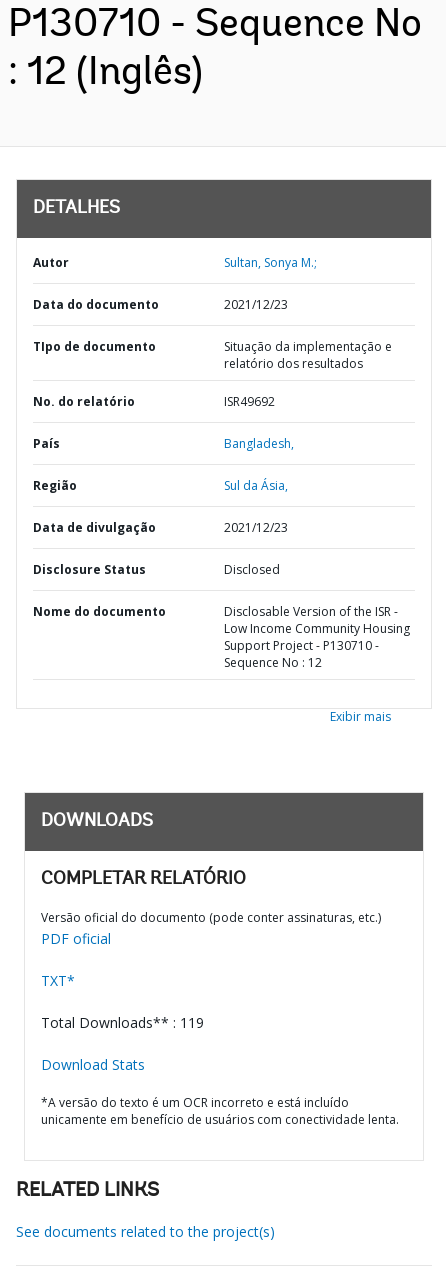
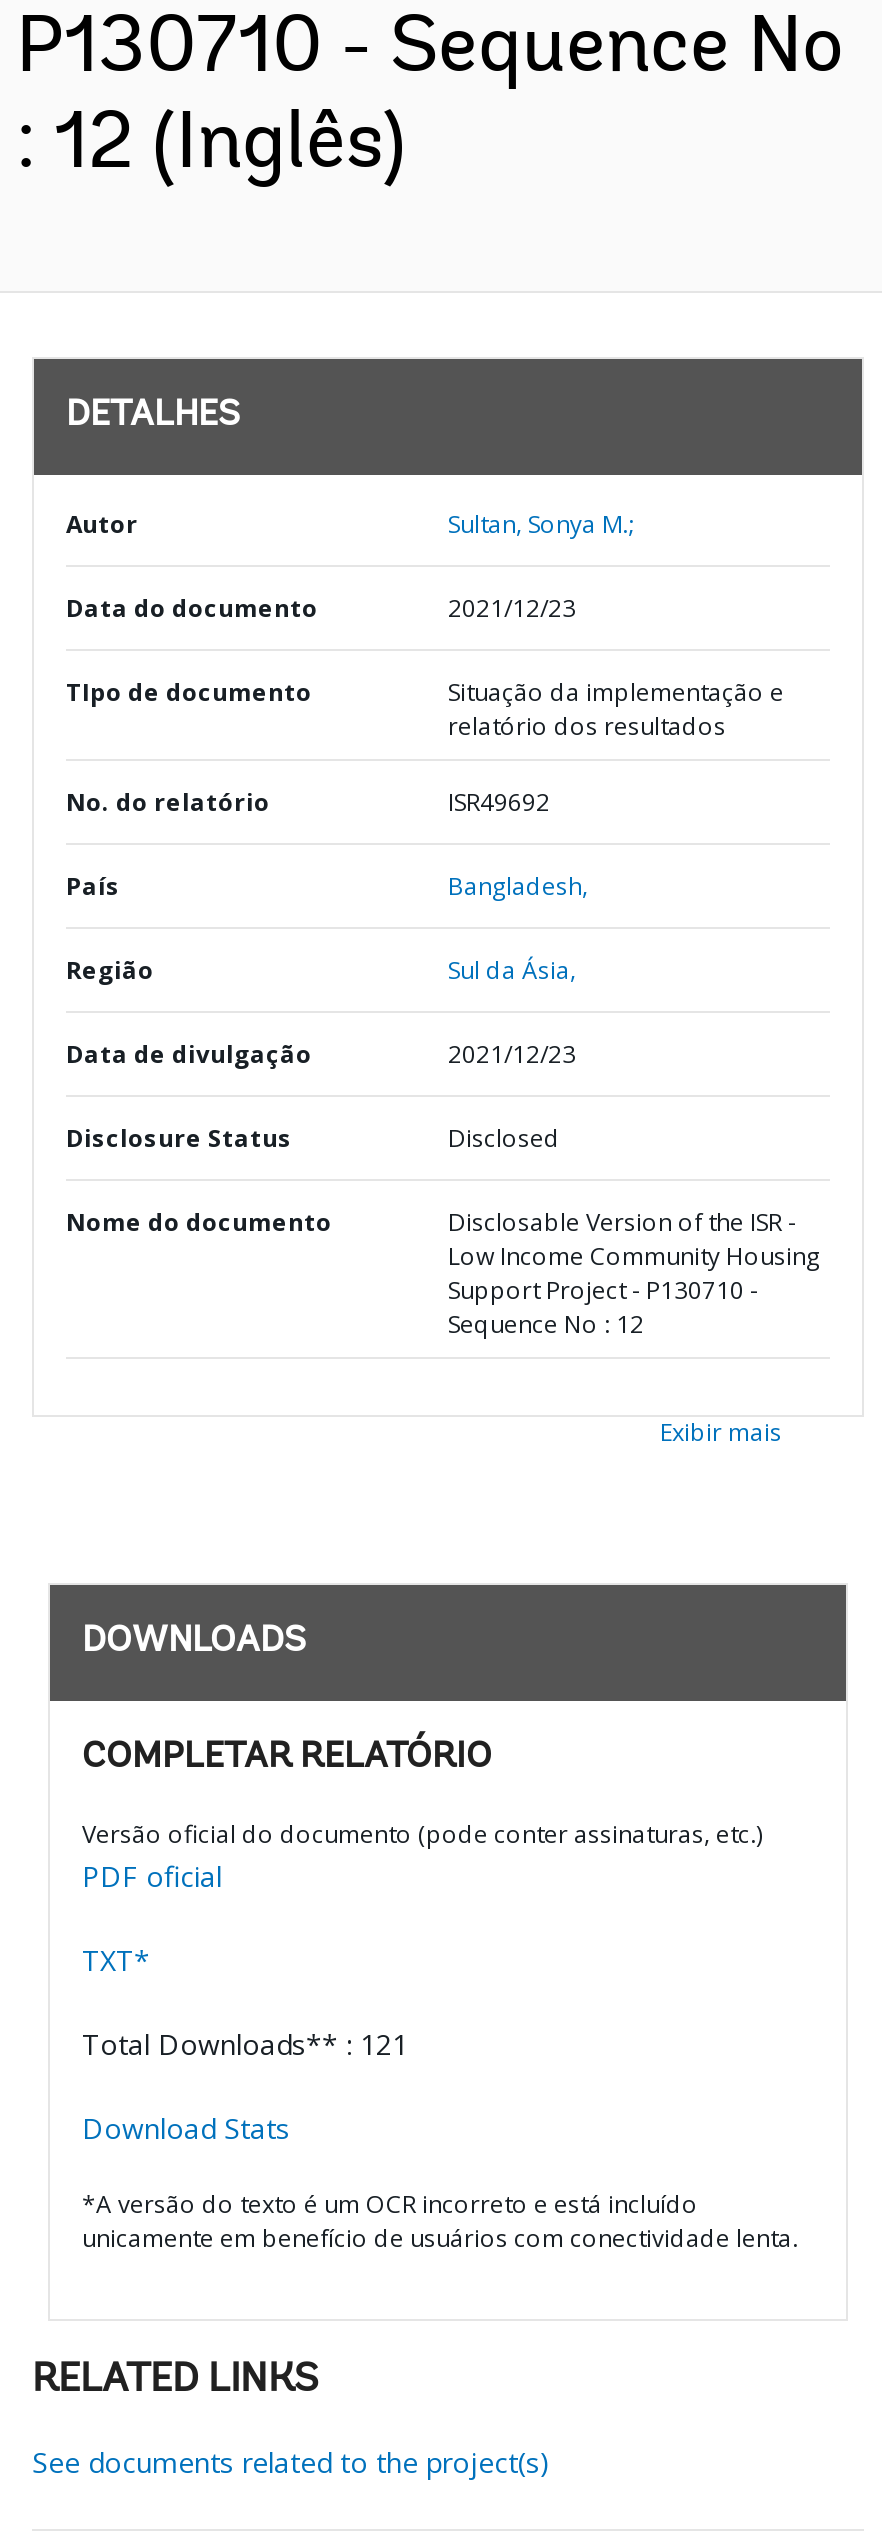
[41,1013,204,1032] Total Downloads** : 119 -> [82,2025,408,2063] Total Downloads** : 121

